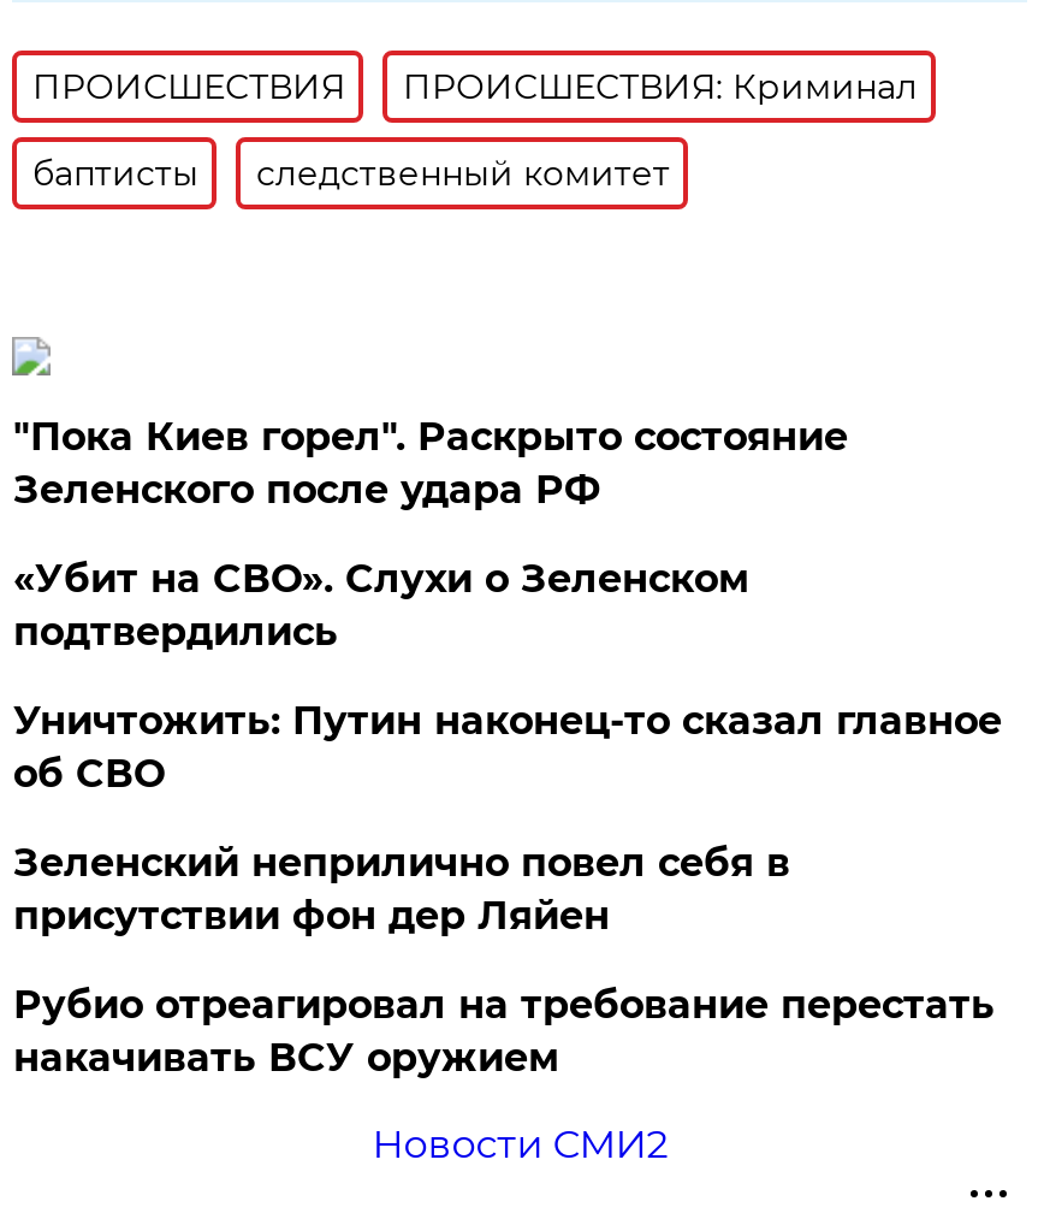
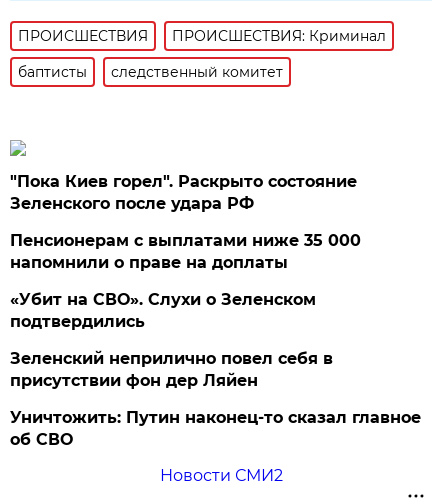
none -> [10,231,361,272] Пенсионерам с выплатами ниже 35 000 | напомнили о праве на доплаты
moved [13,556,749,655] -> [10,290,316,331]: «Убит на СВО». Слухи о Зеленском | подтвердились
moved [13,698,1002,797] -> [10,408,421,449]: Уничтожить: Путин наконец-то сказал главное | об СВО
[13,982,994,1081] Рубио отреагировал на требование перестать | накачивать ВСУ оружием -> none

